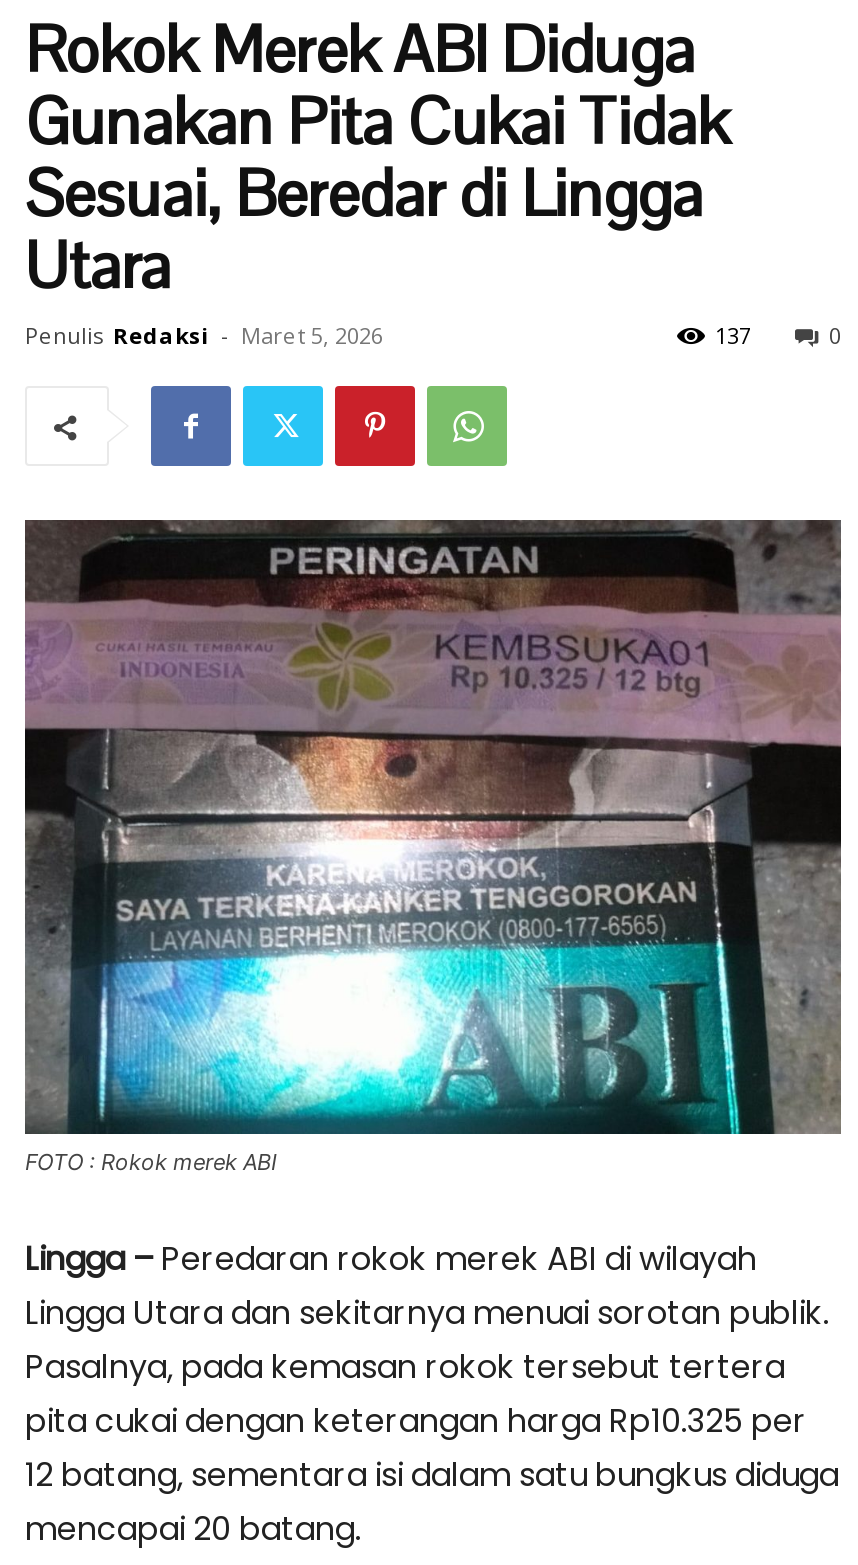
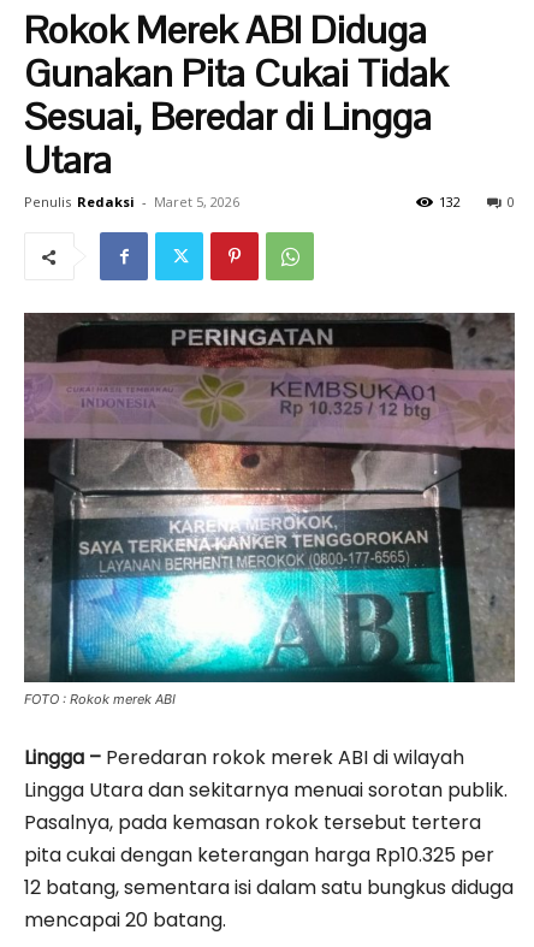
[715,320,751,350] 137 -> [439,193,461,211] 132

